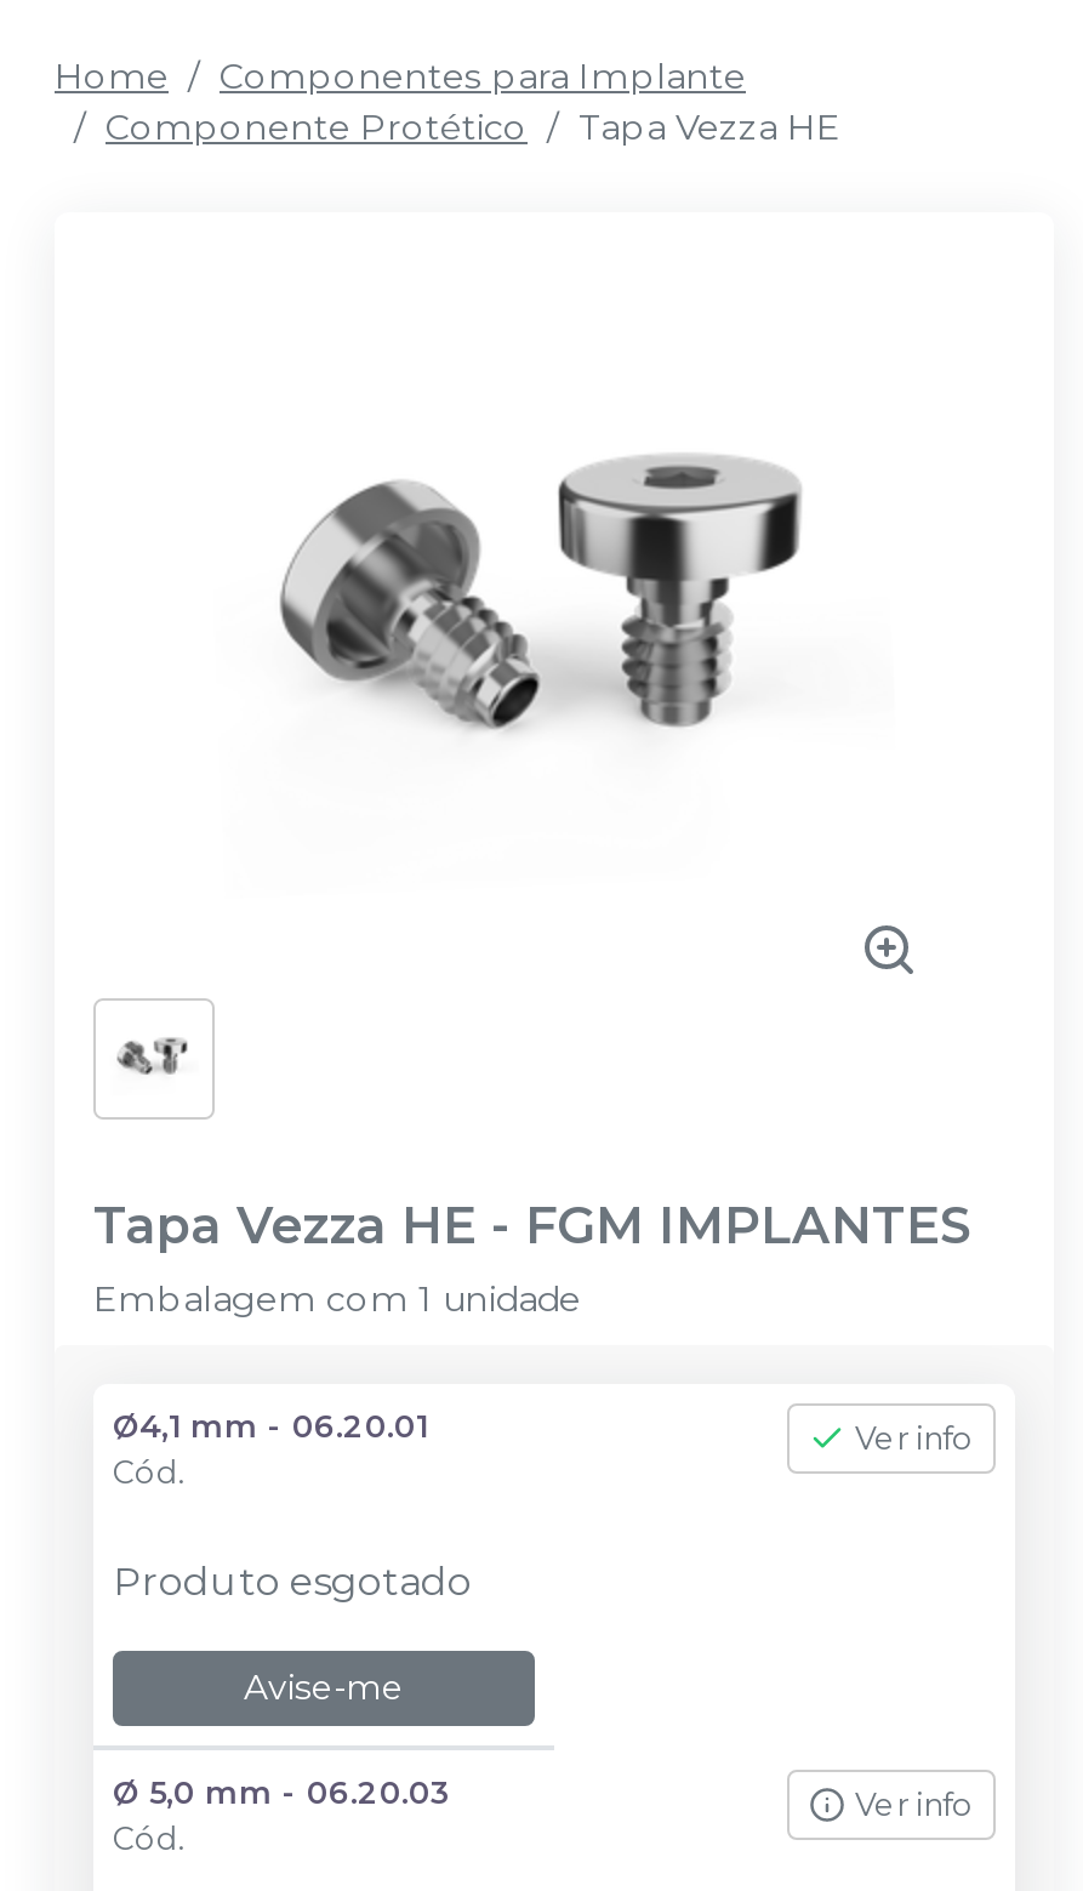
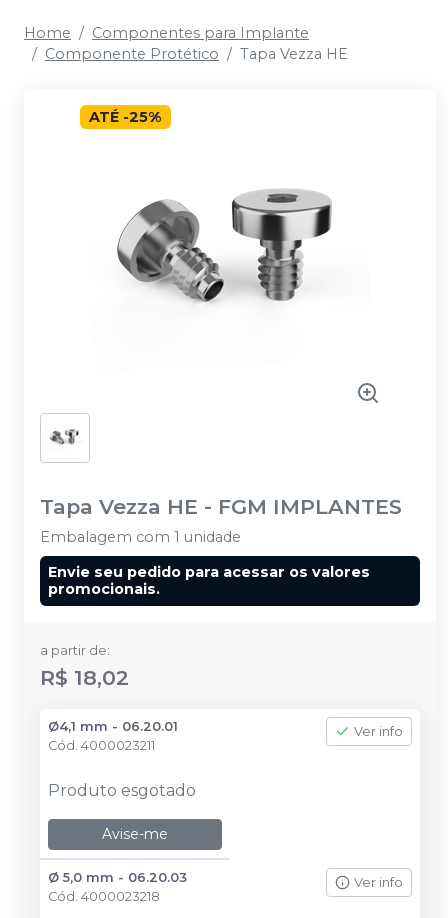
none -> [89,108,161,126] ATÉ -25%
none -> [40,563,370,690] Envie seu pedido para acessar os valores | promocionais. | a partir de: | R$ 18,02
[113,1455,186,1492] Cód. -> [48,738,155,753] Cód. 4000023211
[113,1822,186,1858] Cód. -> [48,889,160,904] Cód. 4000023218

